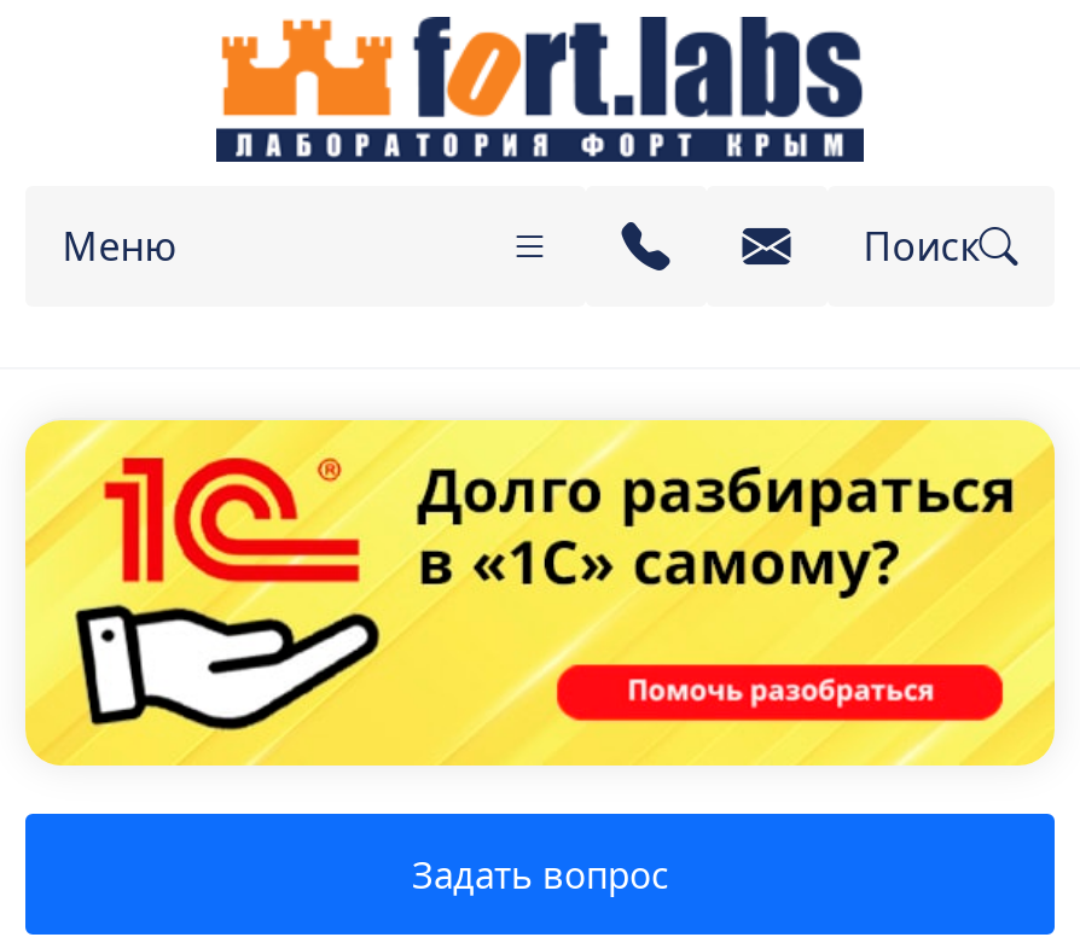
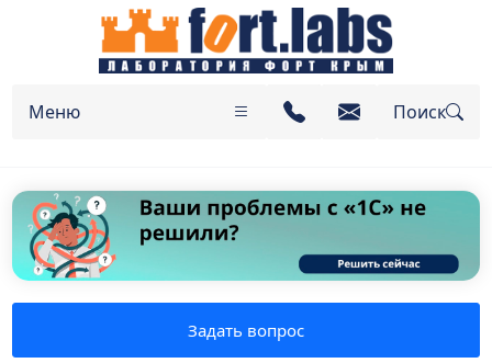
[23,418,1057,768] [image] -> [11,190,481,282] [image]

